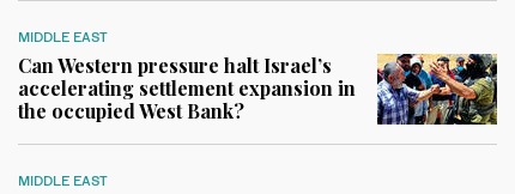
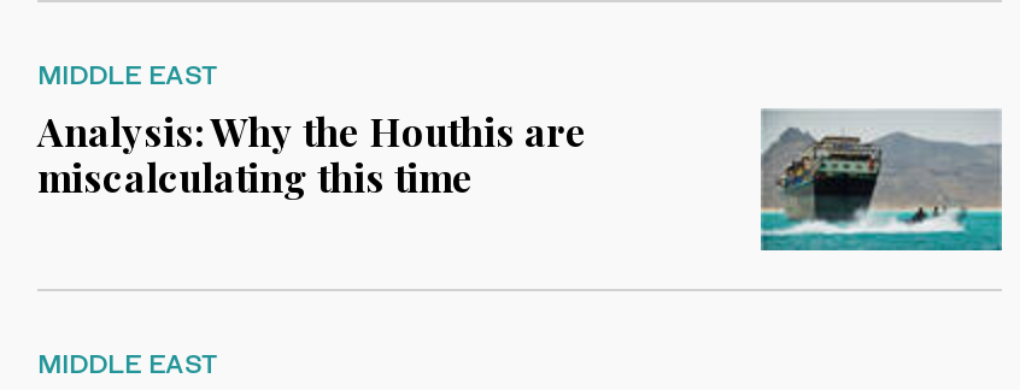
[18,53,356,123] Can Western pressure halt Israel’s | accelerating settlement expansion in | the occupied West Bank? -> [37,106,587,202] Analysis: Why the Houthis are | miscalculating this time
[376,53,498,126] [image] -> [758,108,1004,253] [image]

